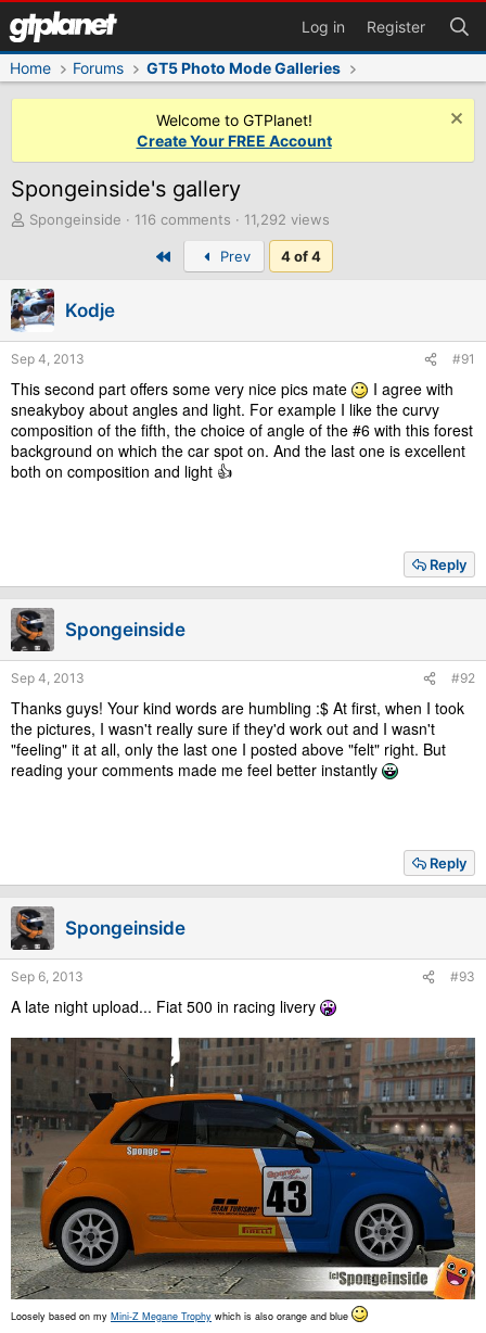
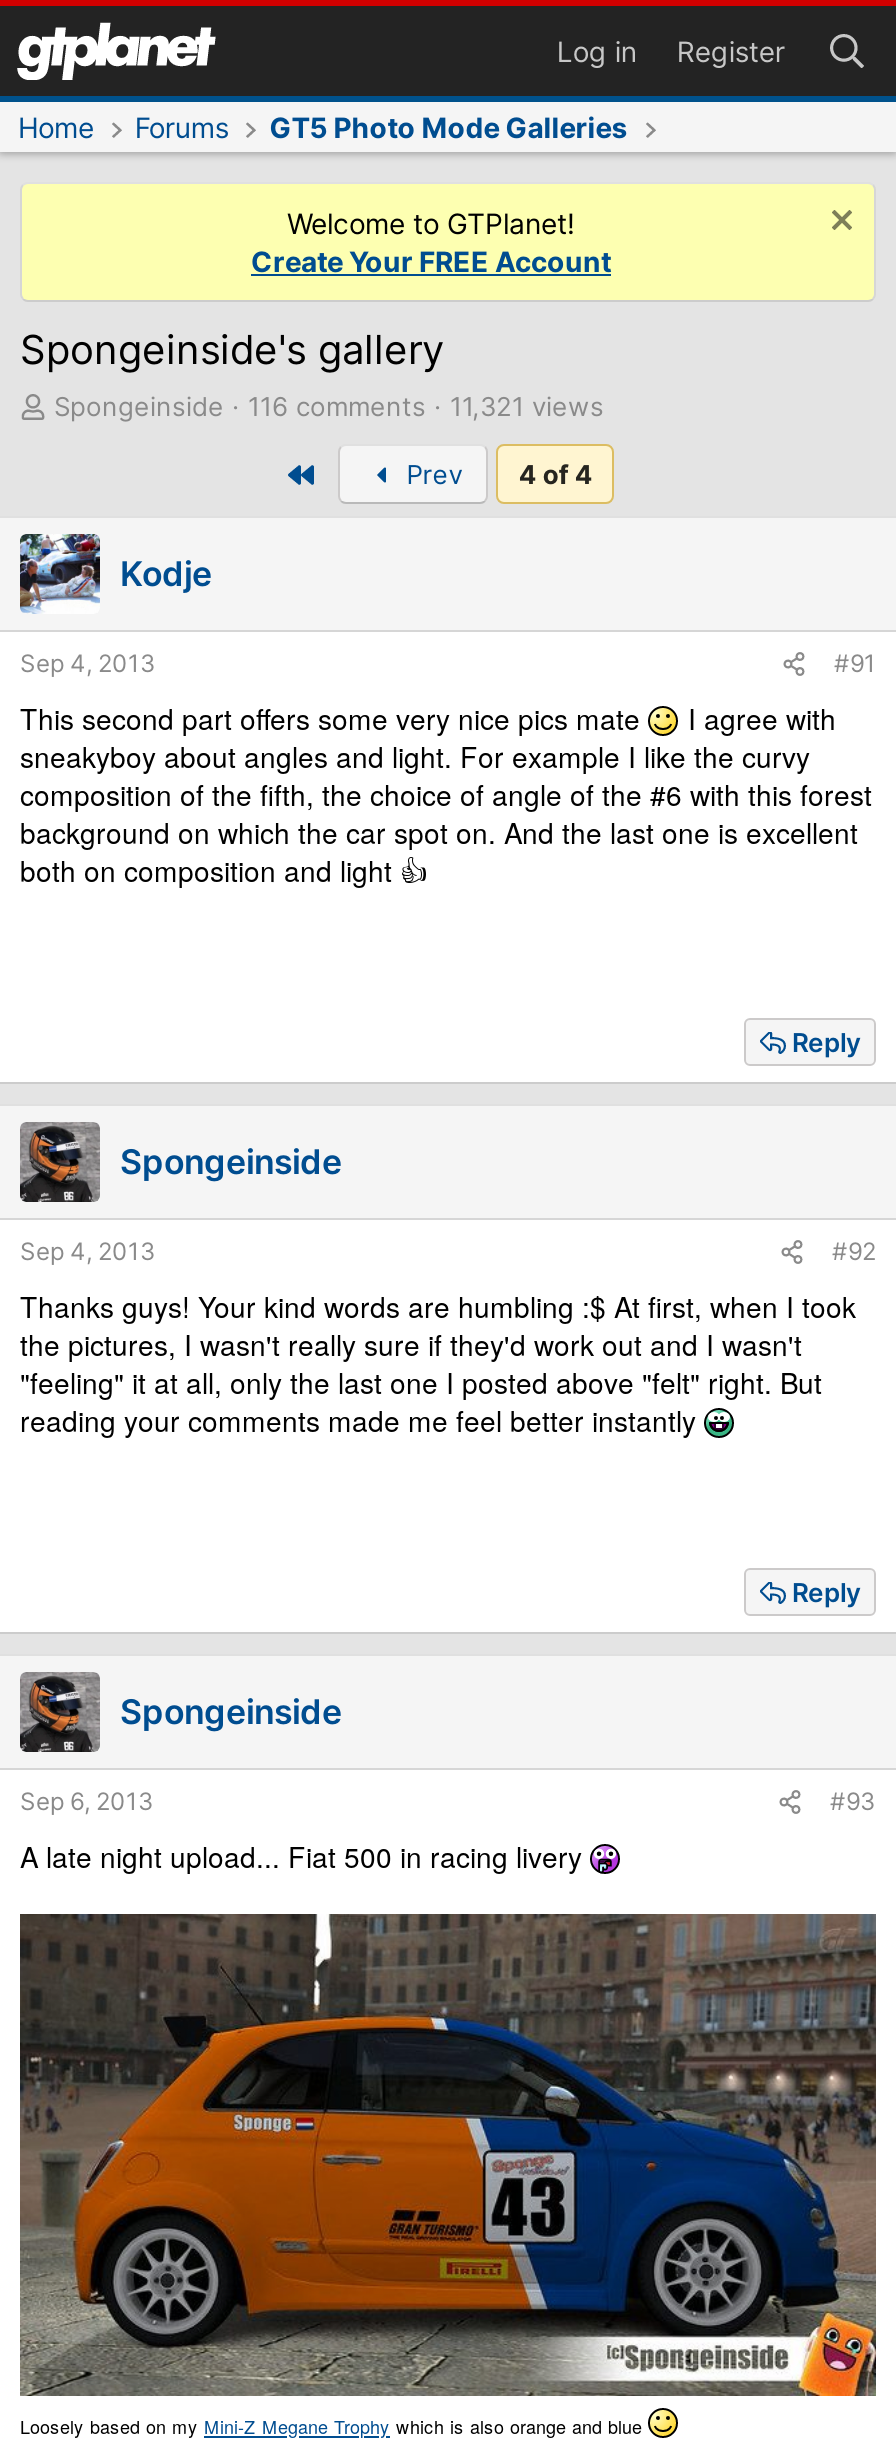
[135,211,330,228] 116 comments 11,292 views -> [248,390,604,422] 116 comments 11,321 views

